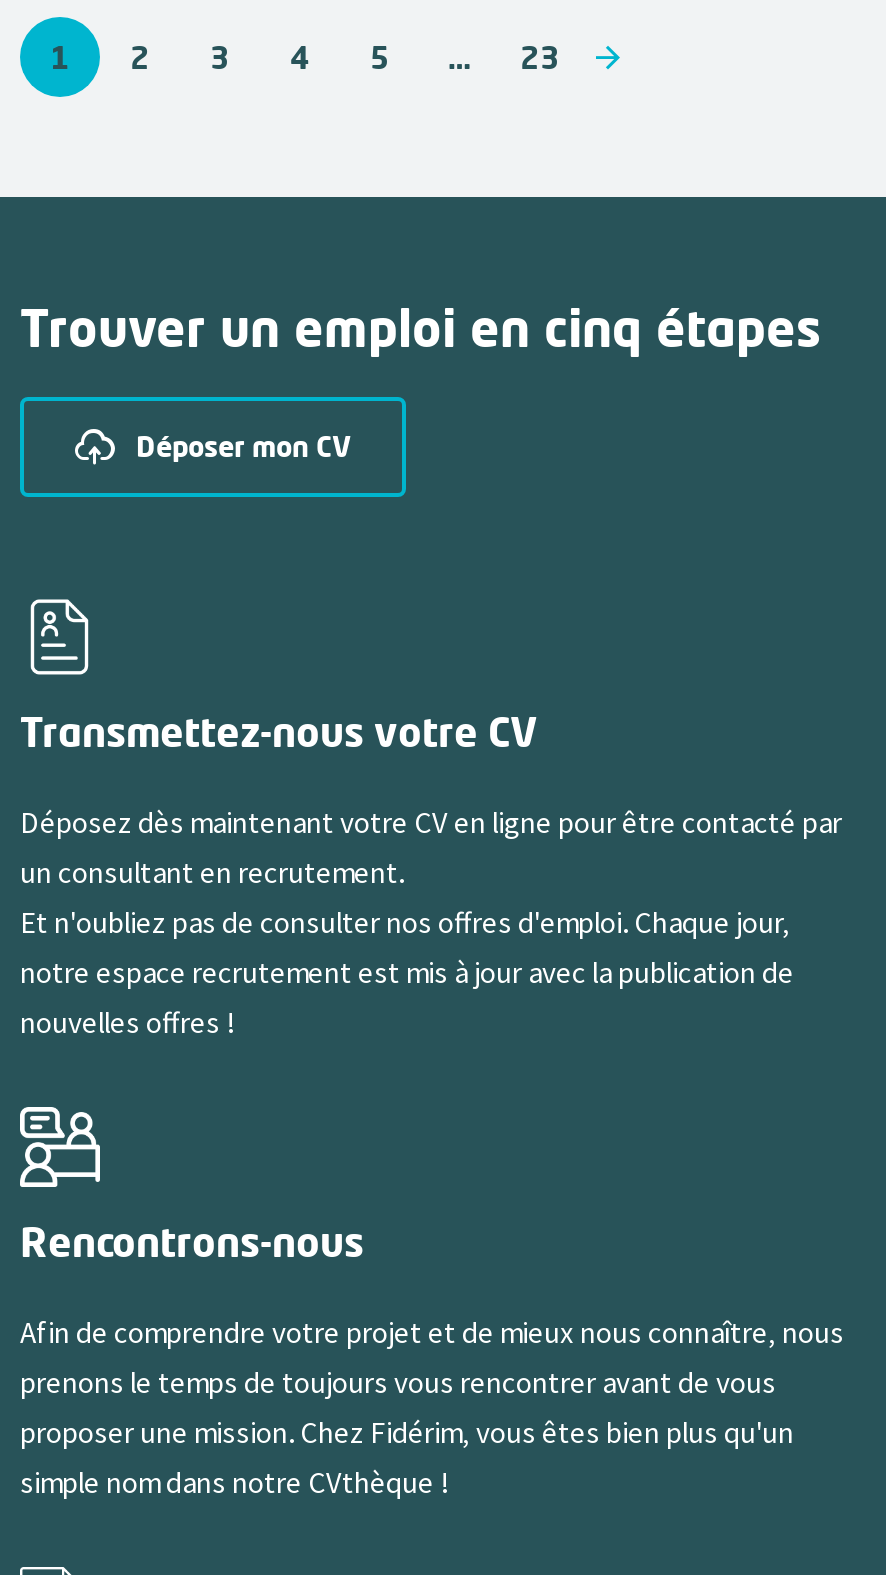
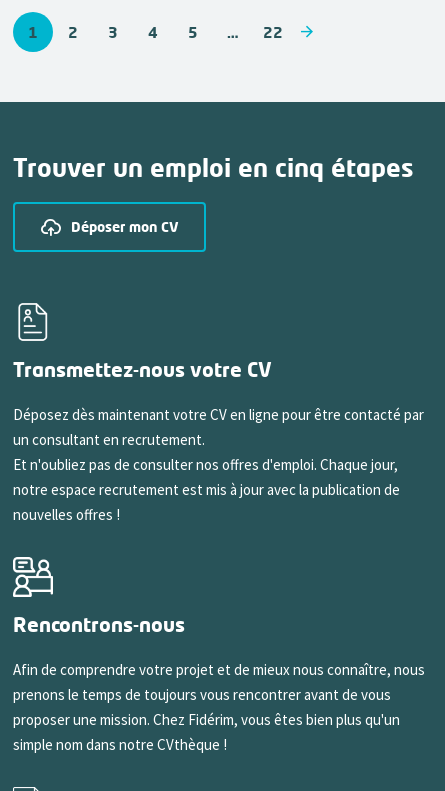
[520,38,560,74] 23 -> [263,22,283,40] 22

